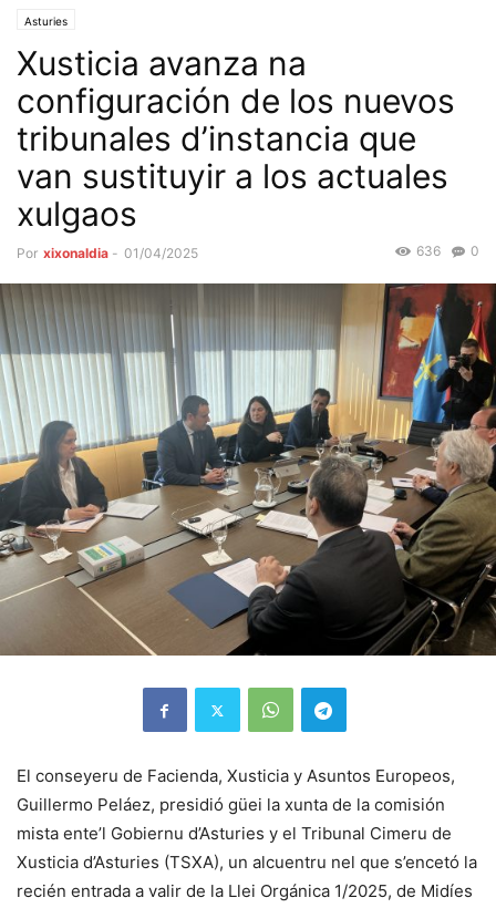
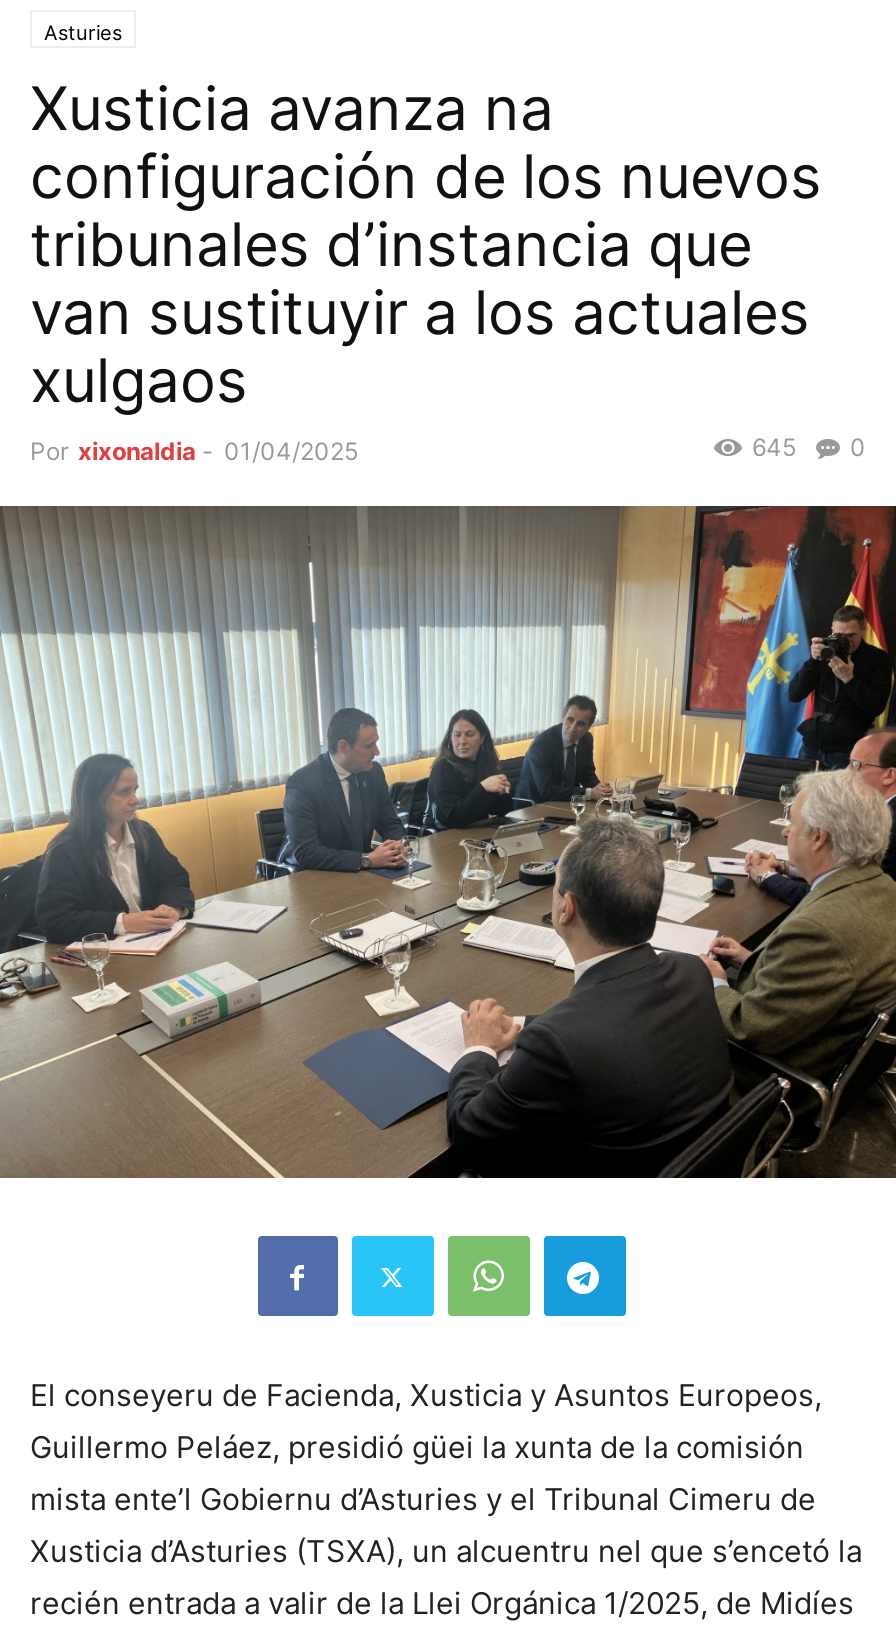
[416,243,479,259] 636 0 -> [752,432,866,462] 645 0

